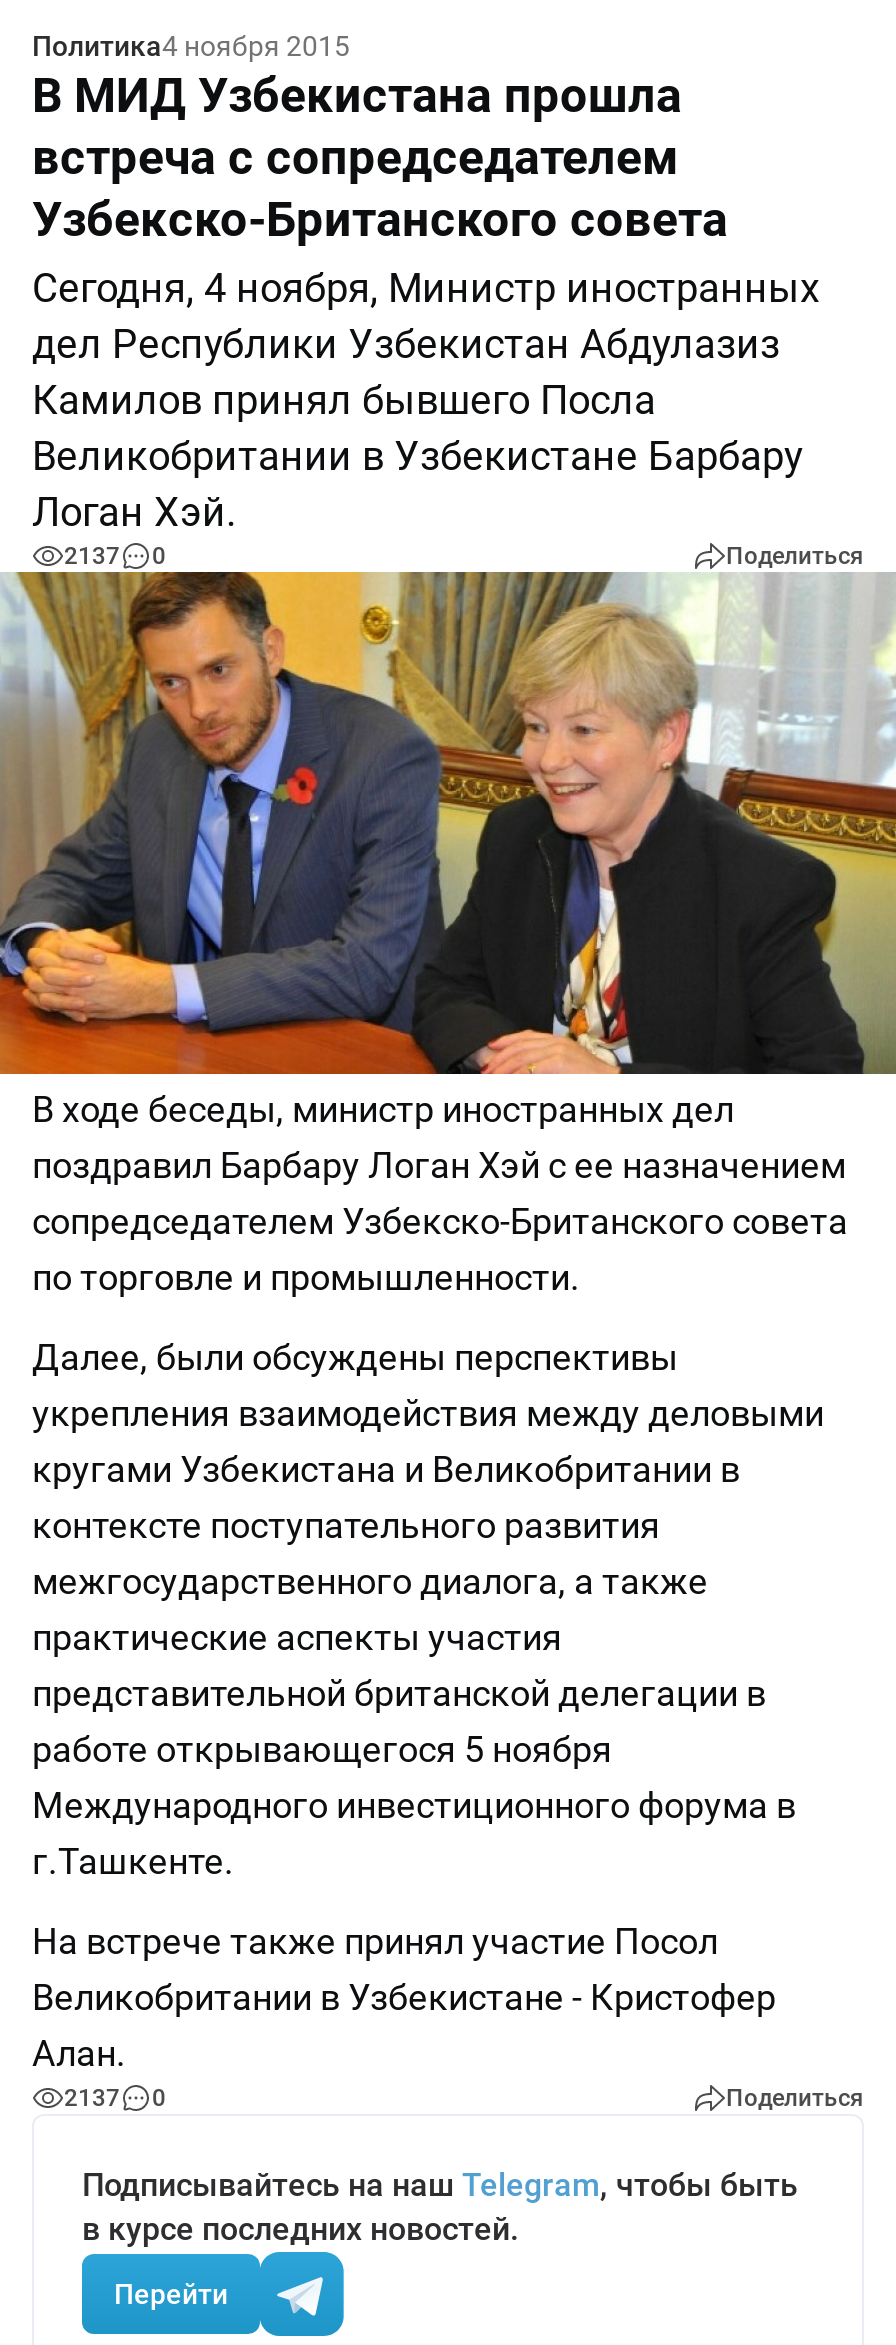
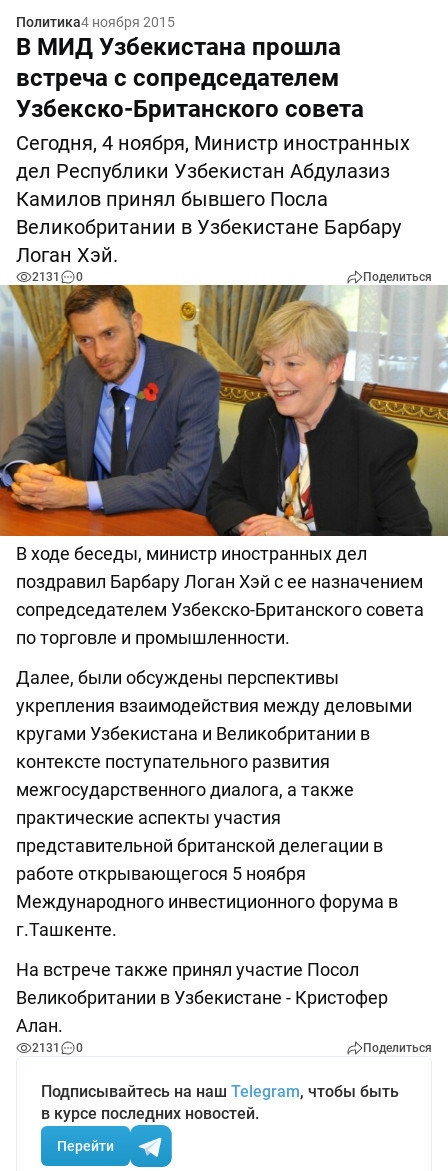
[64,542,166,570] 2137 0 -> [32,270,83,284] 2131 0
[64,2084,166,2112] 2137 0 -> [32,1041,83,1055] 2131 0

